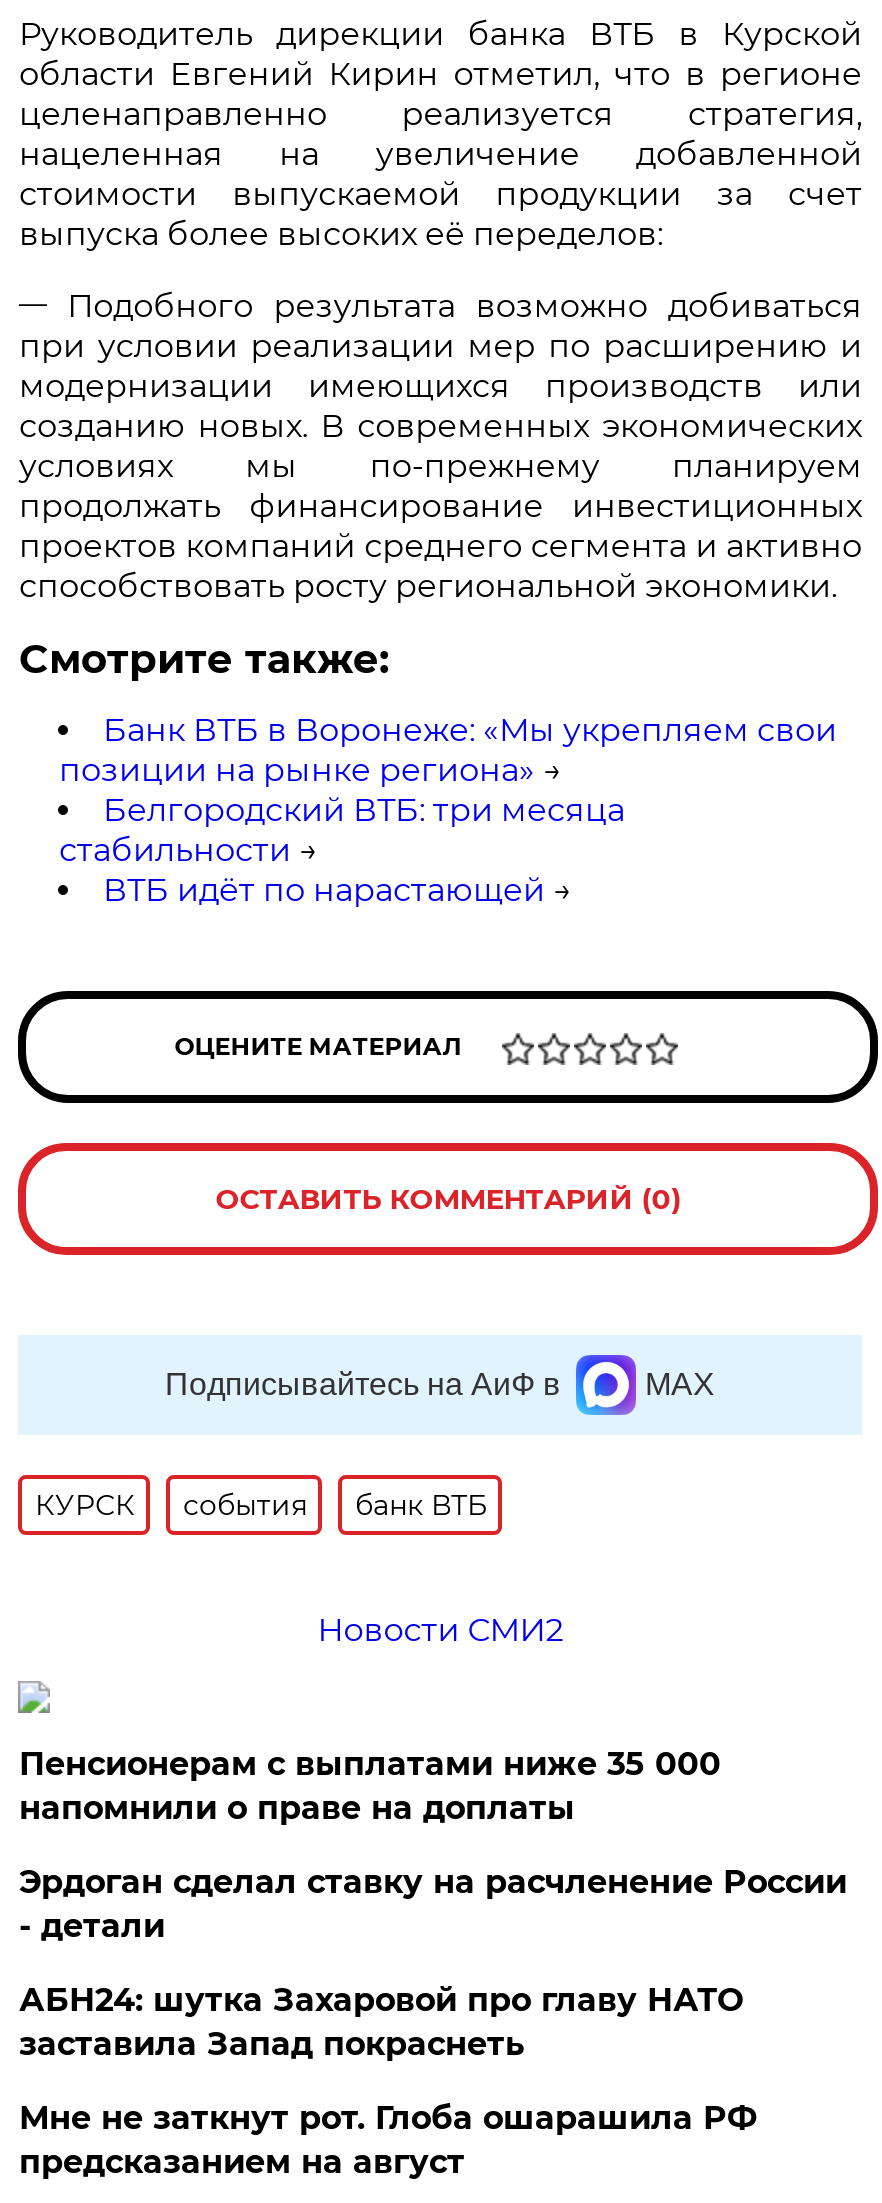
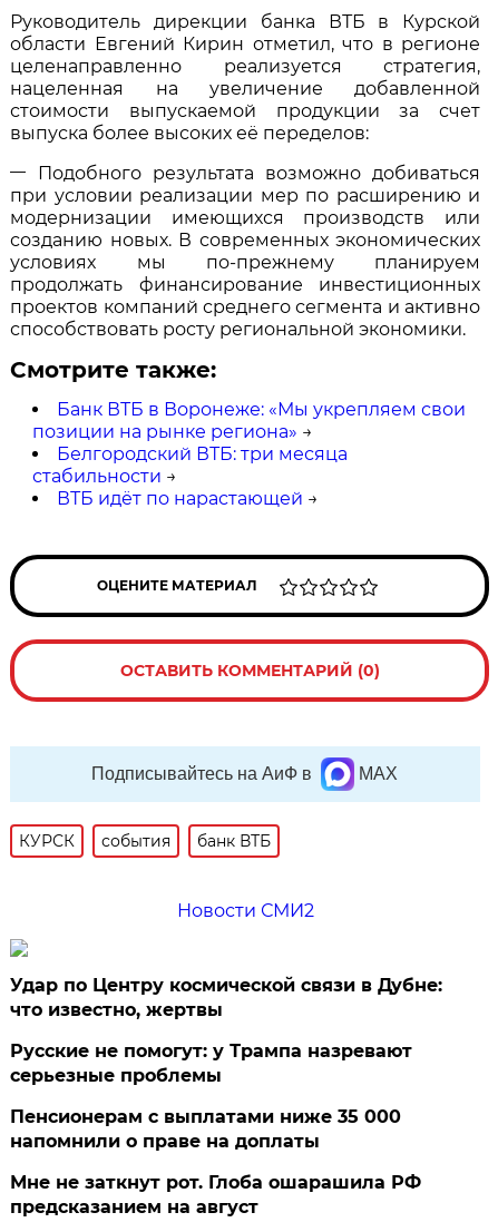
none -> [10,975,443,1086] Удар по Центру космической связи в Дубне: | что известно, жертвы | Русские не помогут: у Трампа назревают | серьезные проблемы
moved [19,1745,721,1827] -> [10,1106,402,1152]: Пенсионерам с выплатами ниже 35 000 | напомнили о праве на доплаты
[19,1863,847,2063] Эрдоган сделал ставку на расчленение России | - детали | АБН24: шутка Захаровой про главу НАТО | заставила Запад покраснеть -> none

